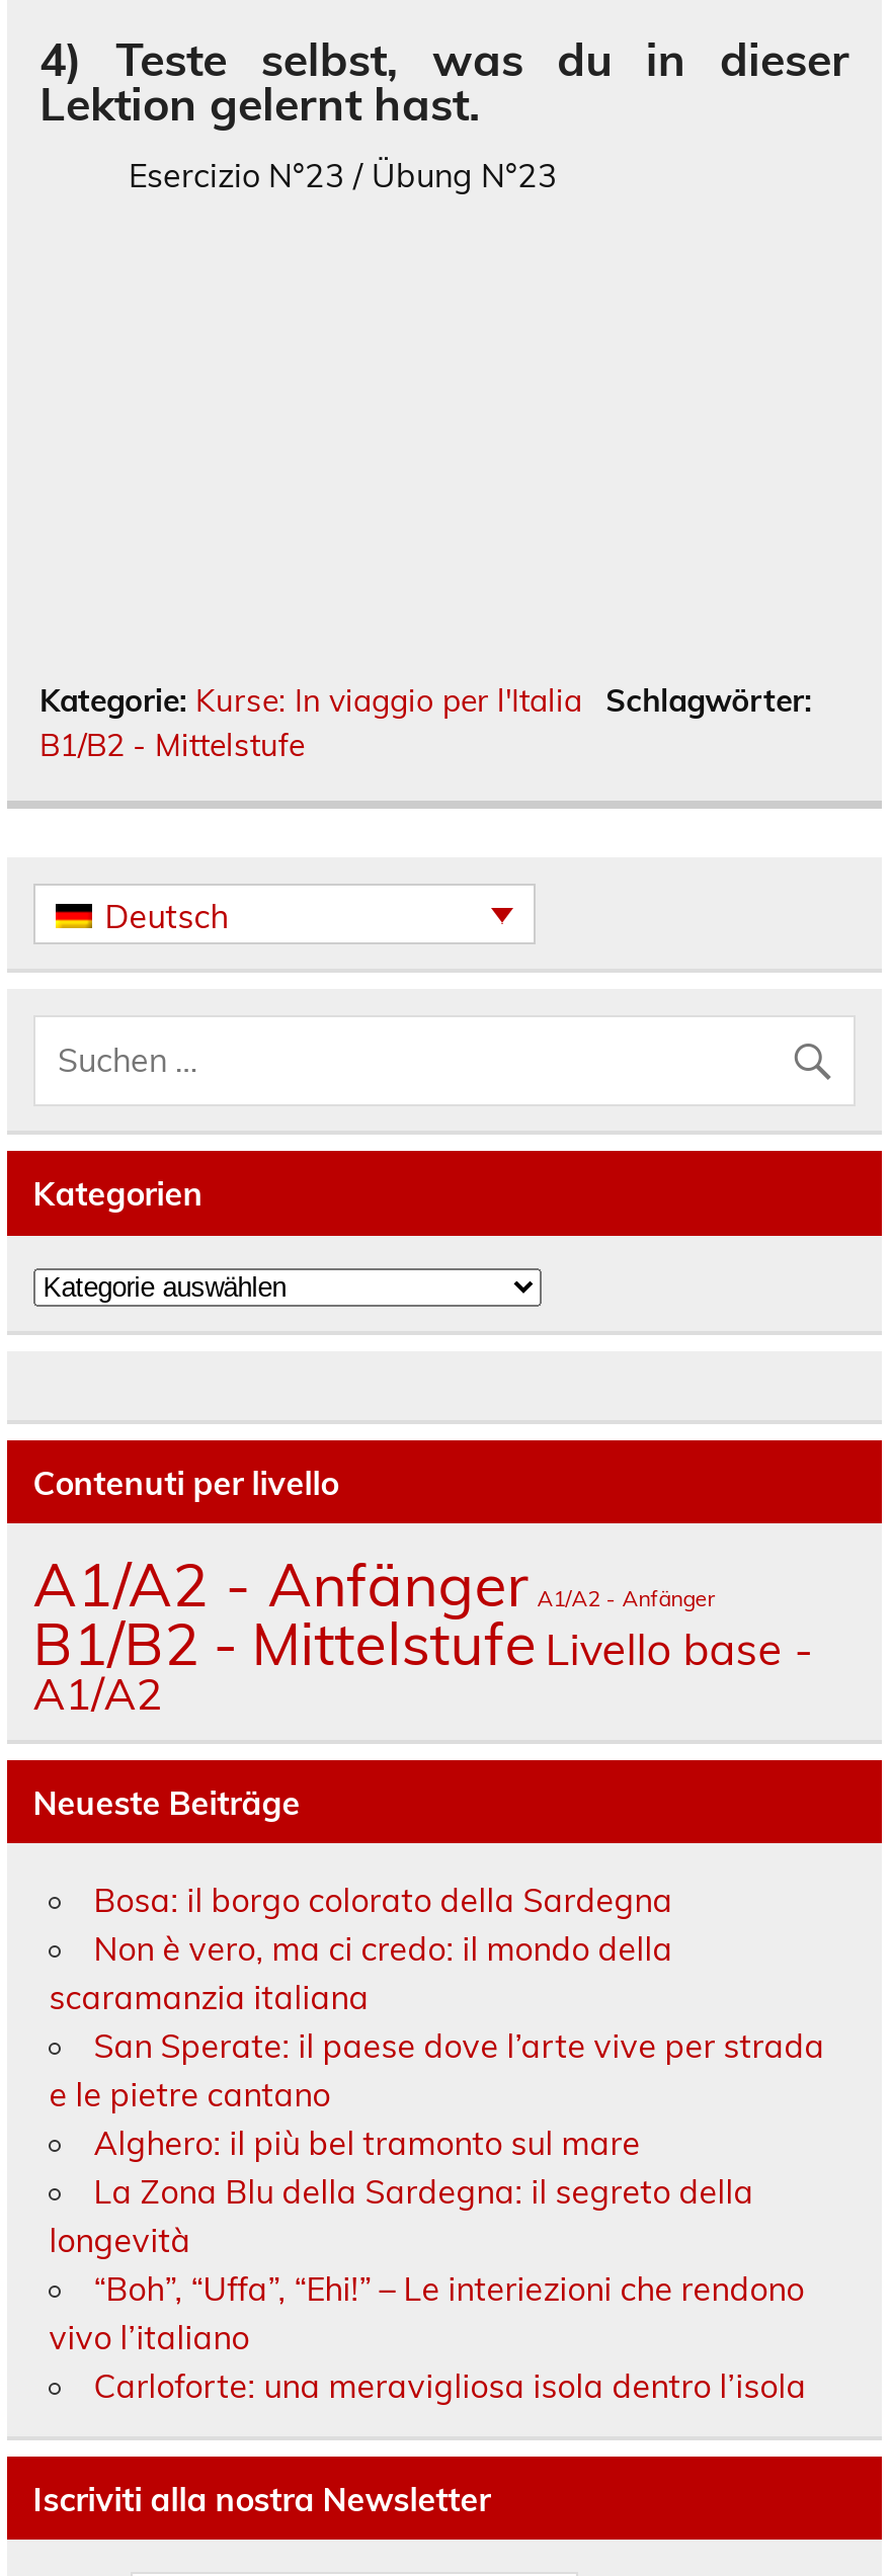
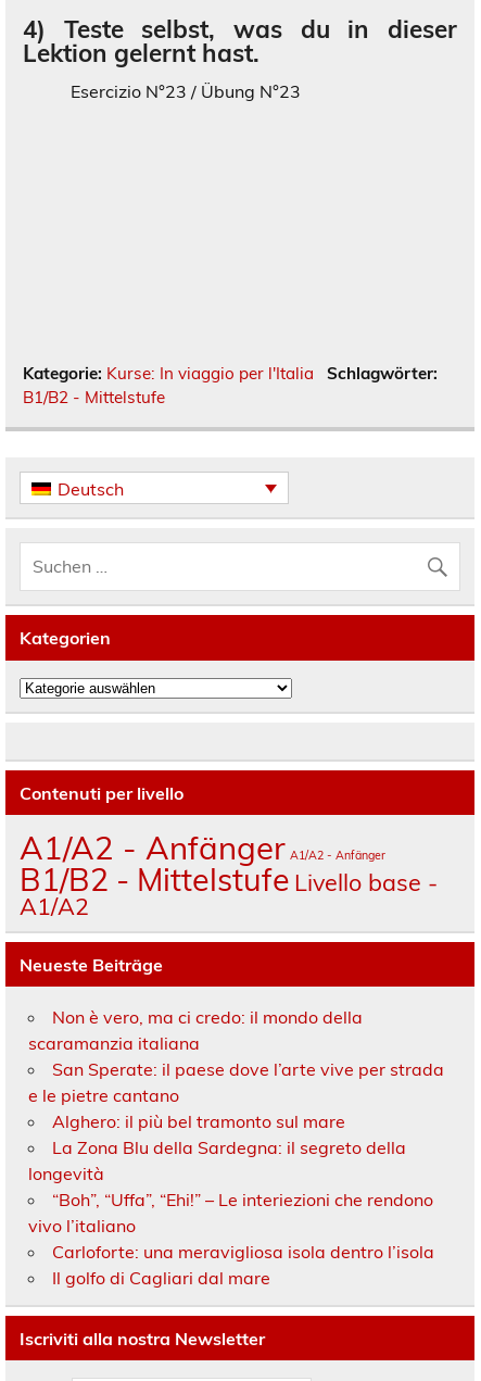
[94,1880,673,1921] Bosa: il borgo colorato della Sardegna -> none
moved [49,1929,825,2406] -> [28,1006,444,1263]: Non è vero, ma ci credo: il mondo della | scaramanzia italiana | San Sperate: il paese dove l’arte vive per strada | ... | vivo l’italiano | Carloforte: una meravigliosa isola dentro l’isola
none -> [52,1267,270,1289] Il golfo di Cagliari dal mare

